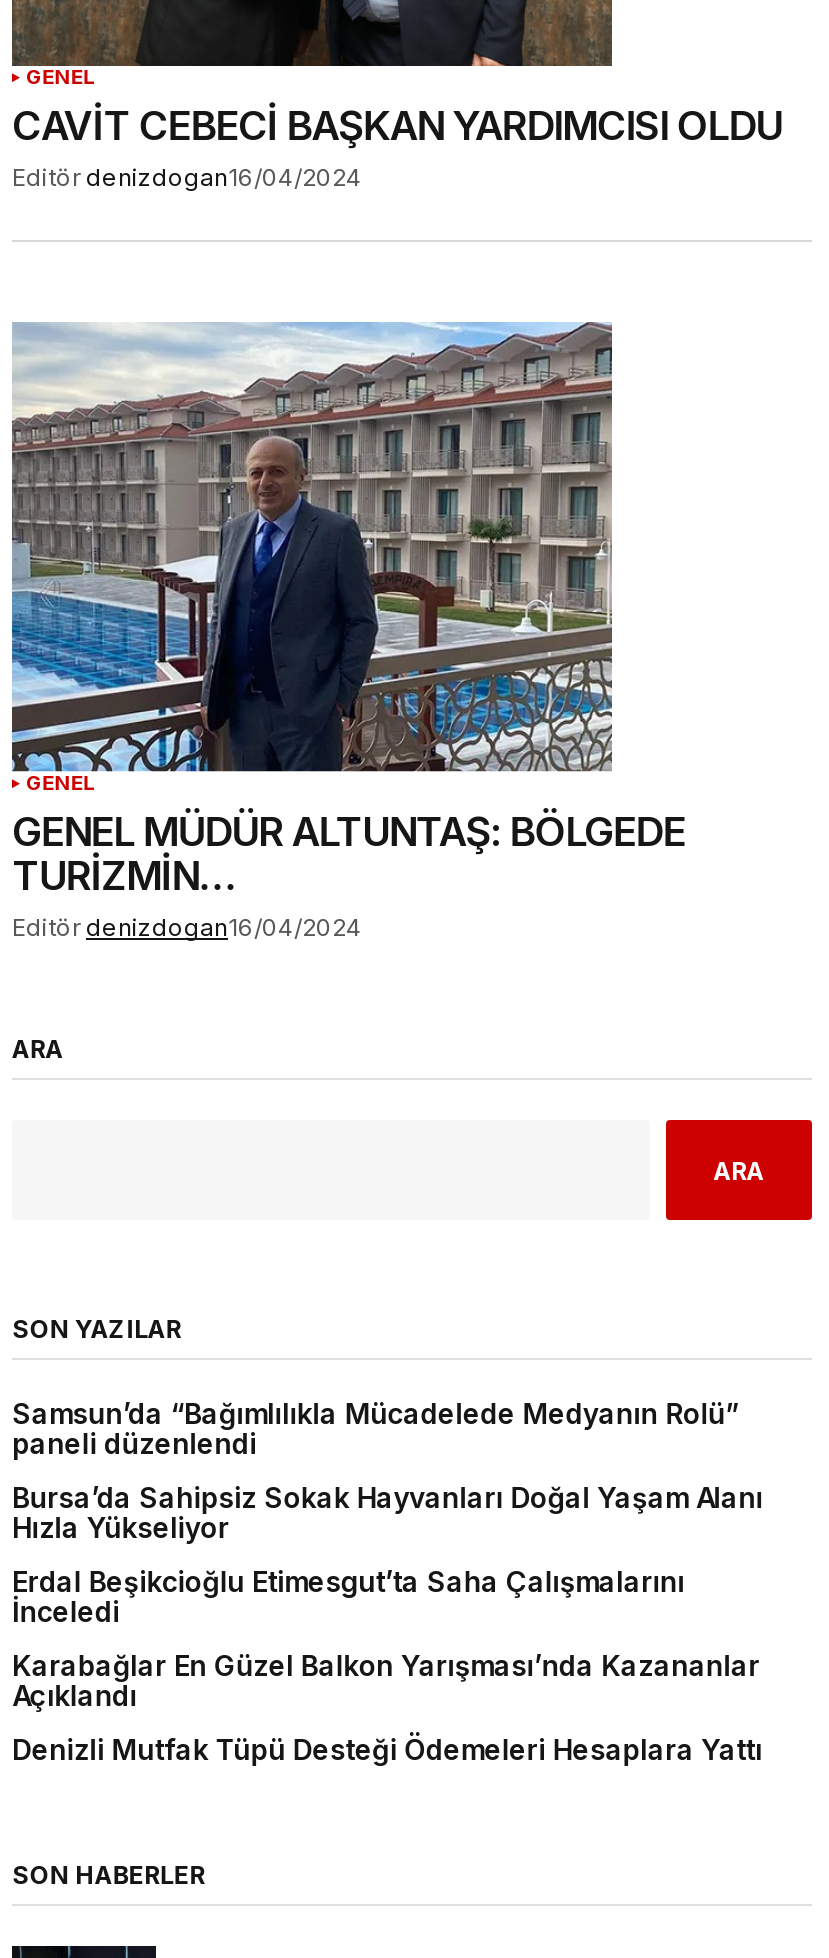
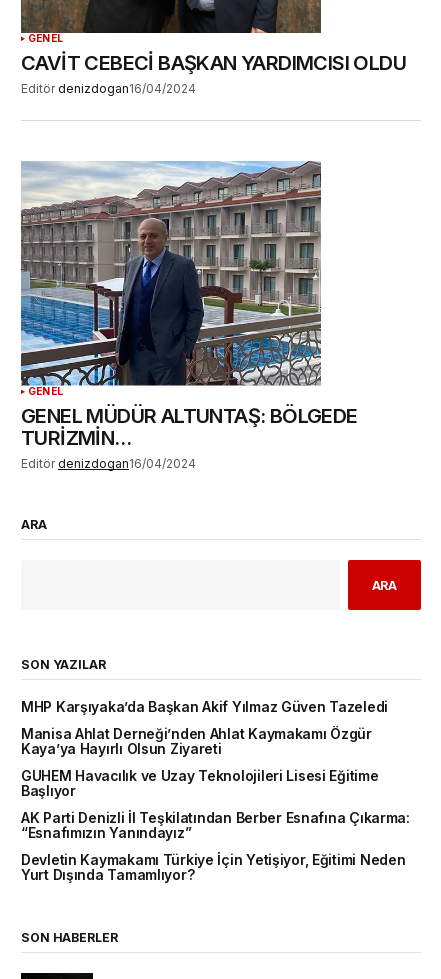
[12,1397,739,1459] Samsun’da “Bağımlılıkla Mücadelede Medyanın Rolü” | paneli düzenlendi -> [21,699,388,715] MHP Karşıyaka’da Başkan Akif Yılmaz Güven Tazeledi
[12,1481,763,1543] Bursa’da Sahipsiz Sokak Hayvanları Doğal Yaşam Alanı | Hızla Yükseliyor -> [21,726,372,757] Manisa Ahlat Derneği’nden Ahlat Kaymakamı Özgür | Kaya’ya Hayırlı Olsun Ziyareti
[12,1565,685,1627] Erdal Beşikcioğlu Etimesgut’ta Saha Çalışmalarını | İnceledi -> [21,768,378,799] GUHEM Havacılık ve Uzay Teknolojileri Lisesi Eğitime | Başlıyor
[12,1649,760,1711] Karabağlar En Güzel Balkon Yarışması’nda Kazananlar | Açıklandı -> [21,810,410,841] AK Parti Denizli İl Teşkilatından Berber Esnafına Çıkarma: | “Esnafımızın Yanındayız”
[12,1733,762,1765] Denizli Mutfak Tüpü Desteği Ödemeleri Hesaplara Yattı -> [21,852,405,883] Devletin Kaymakamı Türkiye İçin Yetişiyor, Eğitimi Neden | Yurt Dışında Tamamlıyor?

